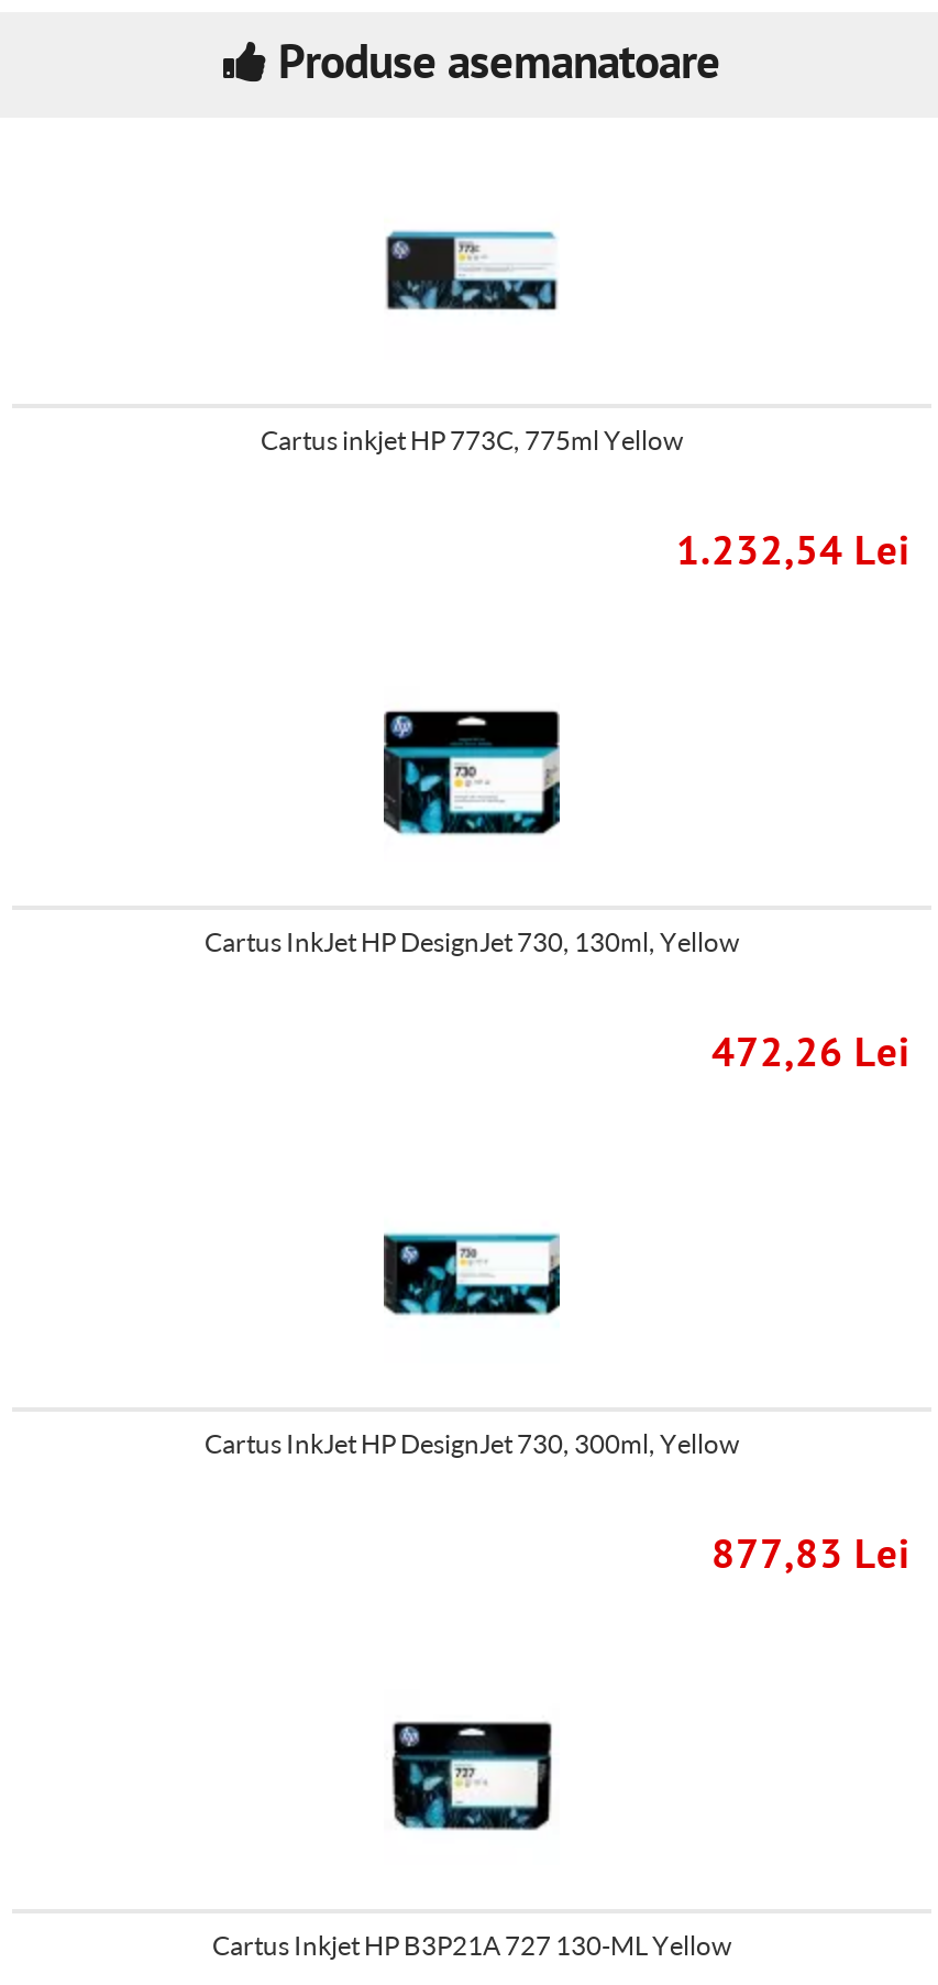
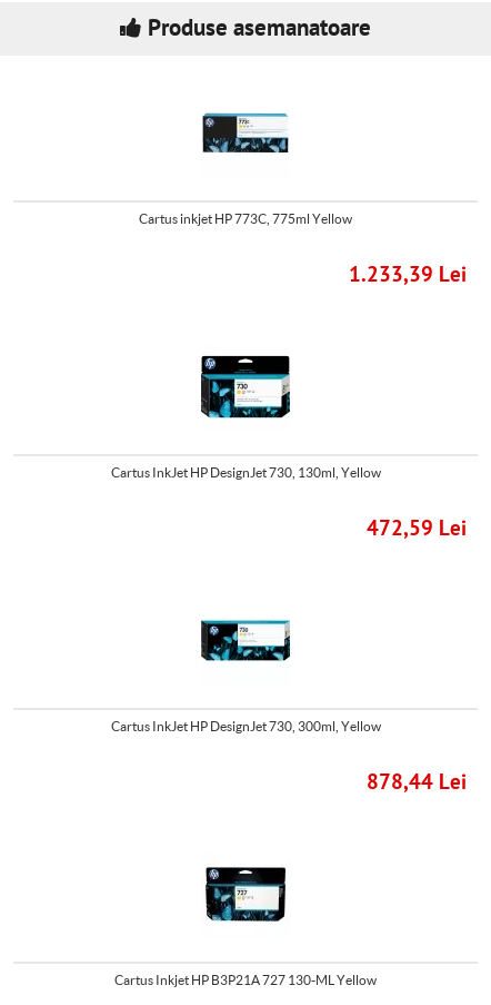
[676,529,909,575] 1.232,54 Lei -> [349,264,467,287] 1.233,39 Lei
[711,1031,909,1077] 472,26 Lei -> [367,518,467,541] 472,59 Lei
[711,1533,909,1579] 877,83 Lei -> [367,771,467,795] 878,44 Lei

